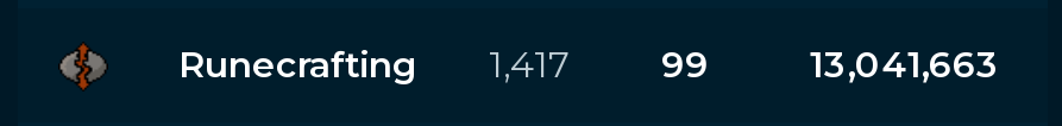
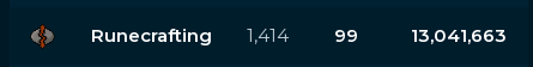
[489,41,570,86] 1,417 -> [246,24,288,46] 1,414

